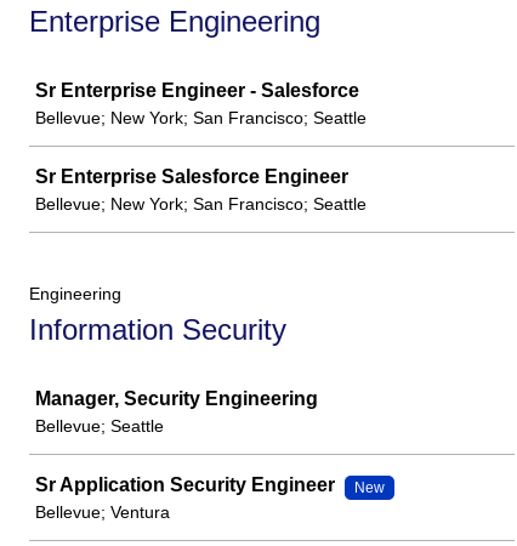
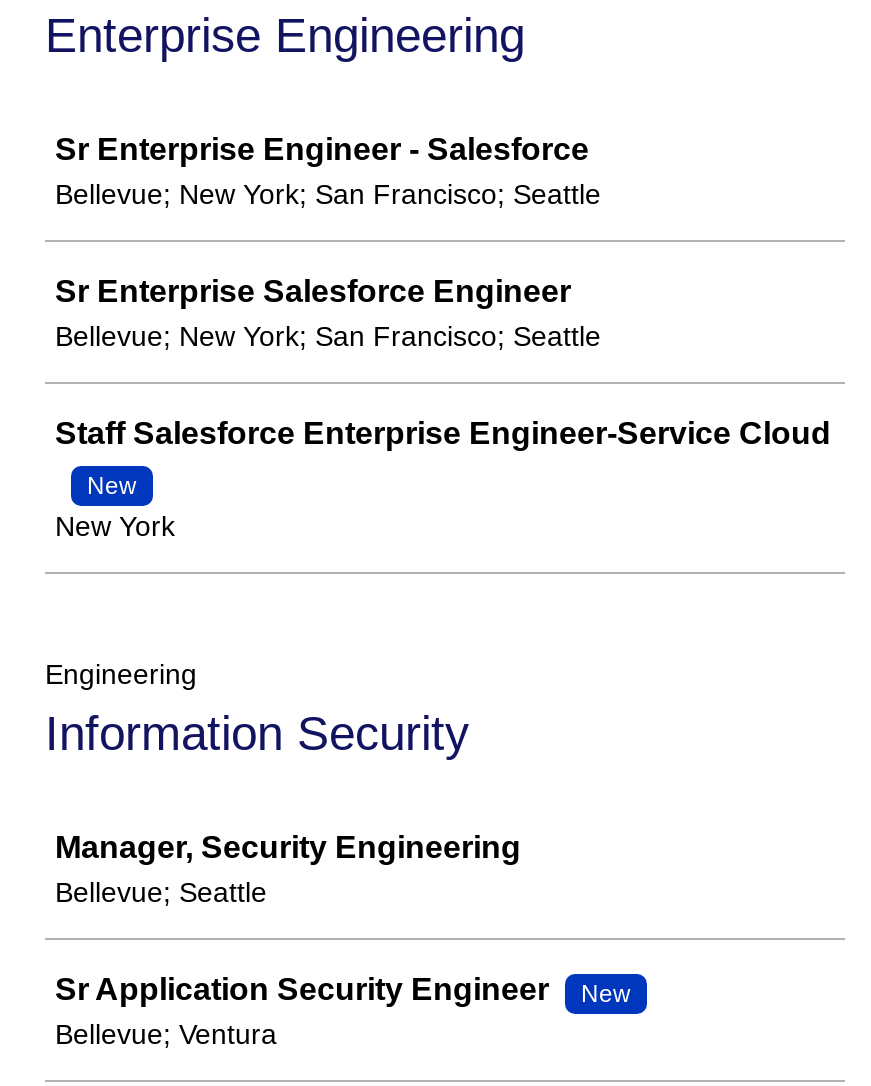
none -> [55,416,831,542] Staff Salesforce Enterprise Engineer-Service Cloud | New | New York

